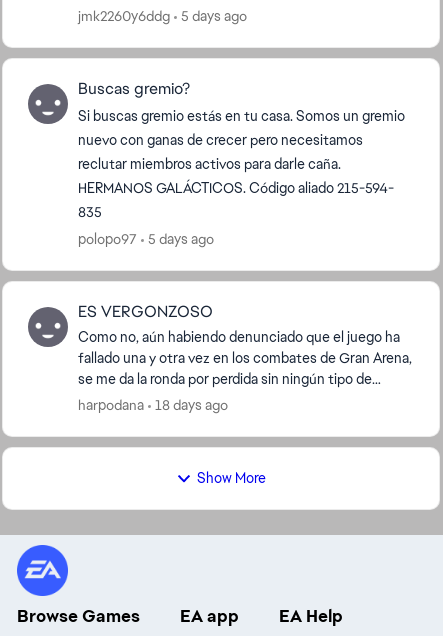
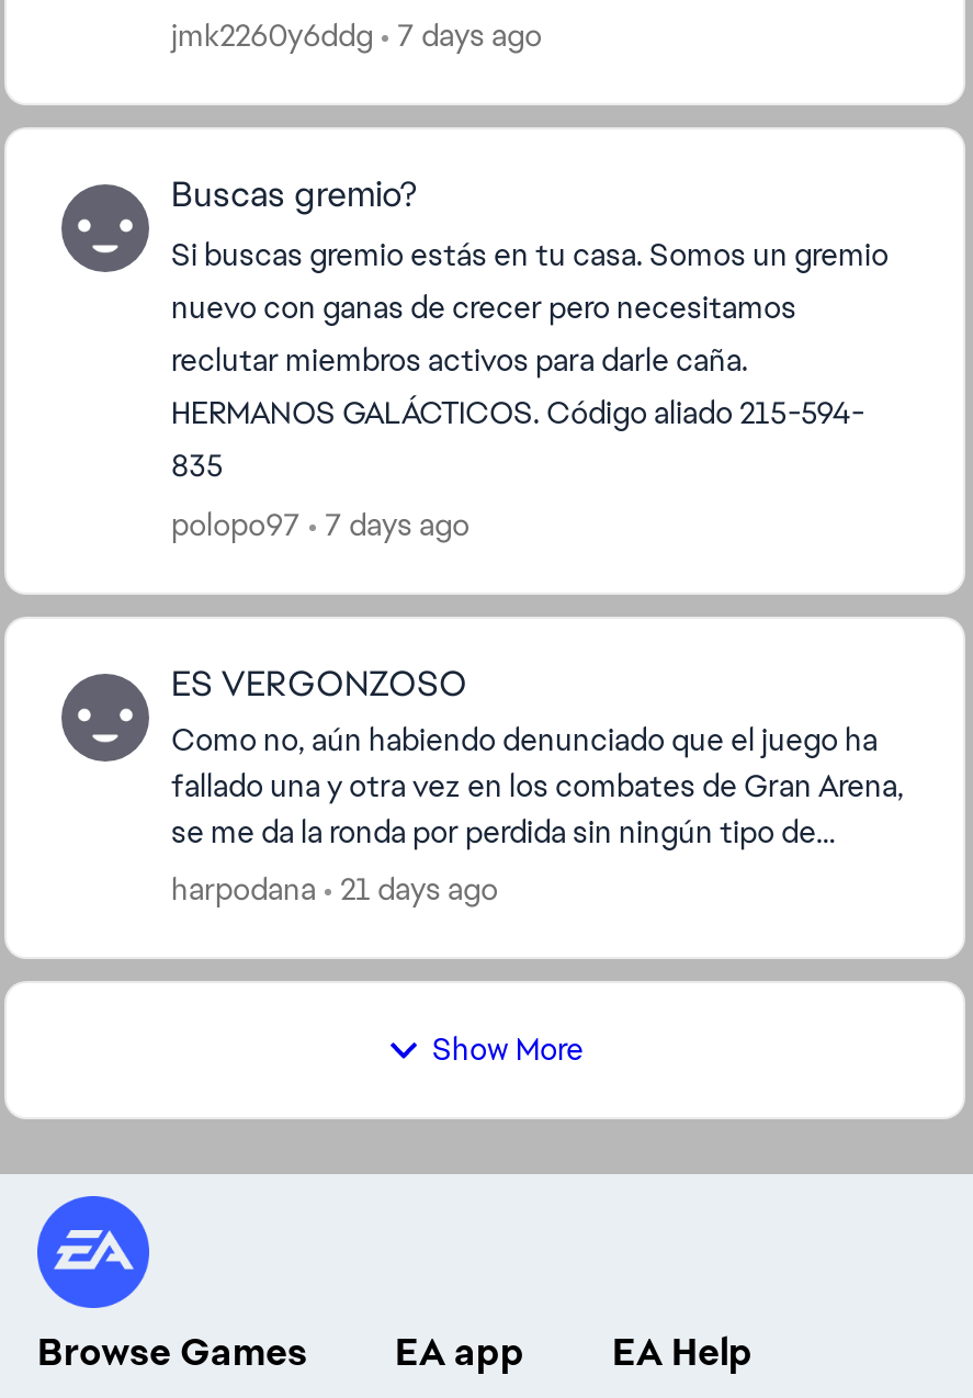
[78,7,247,25] jmk2260y6ddg 5 days ago -> [171,15,542,55] jmk2260y6ddg 7 days ago
[78,230,214,248] polopo97 5 days ago -> [171,505,469,544] polopo97 7 days ago
[155,396,228,414] 18 days ago -> [340,869,498,909] 21 days ago

